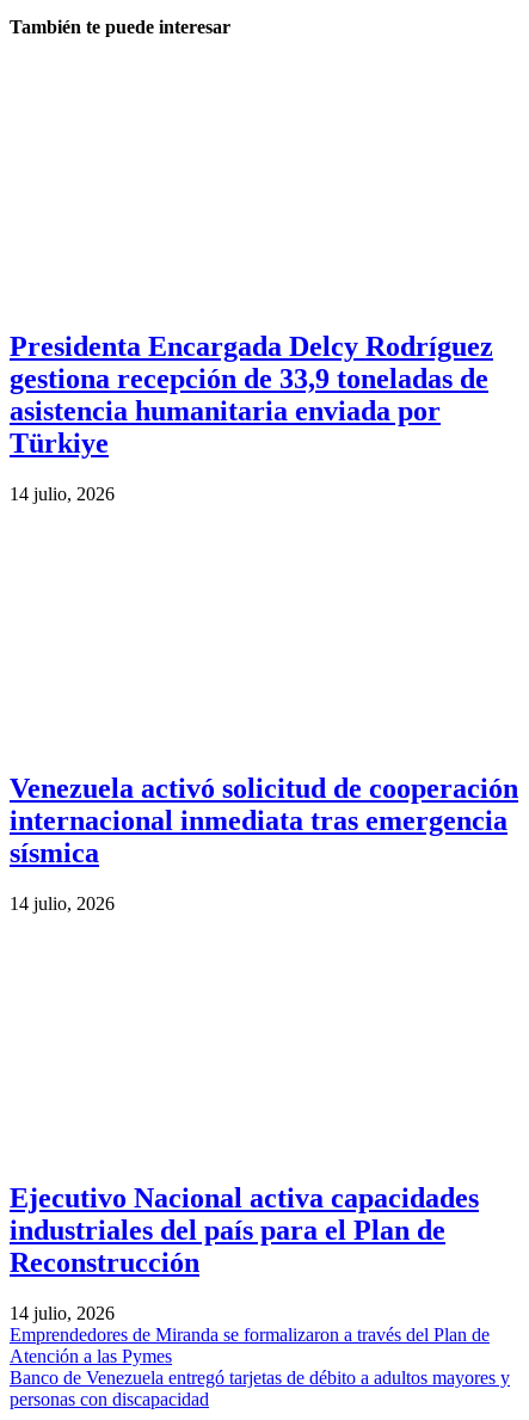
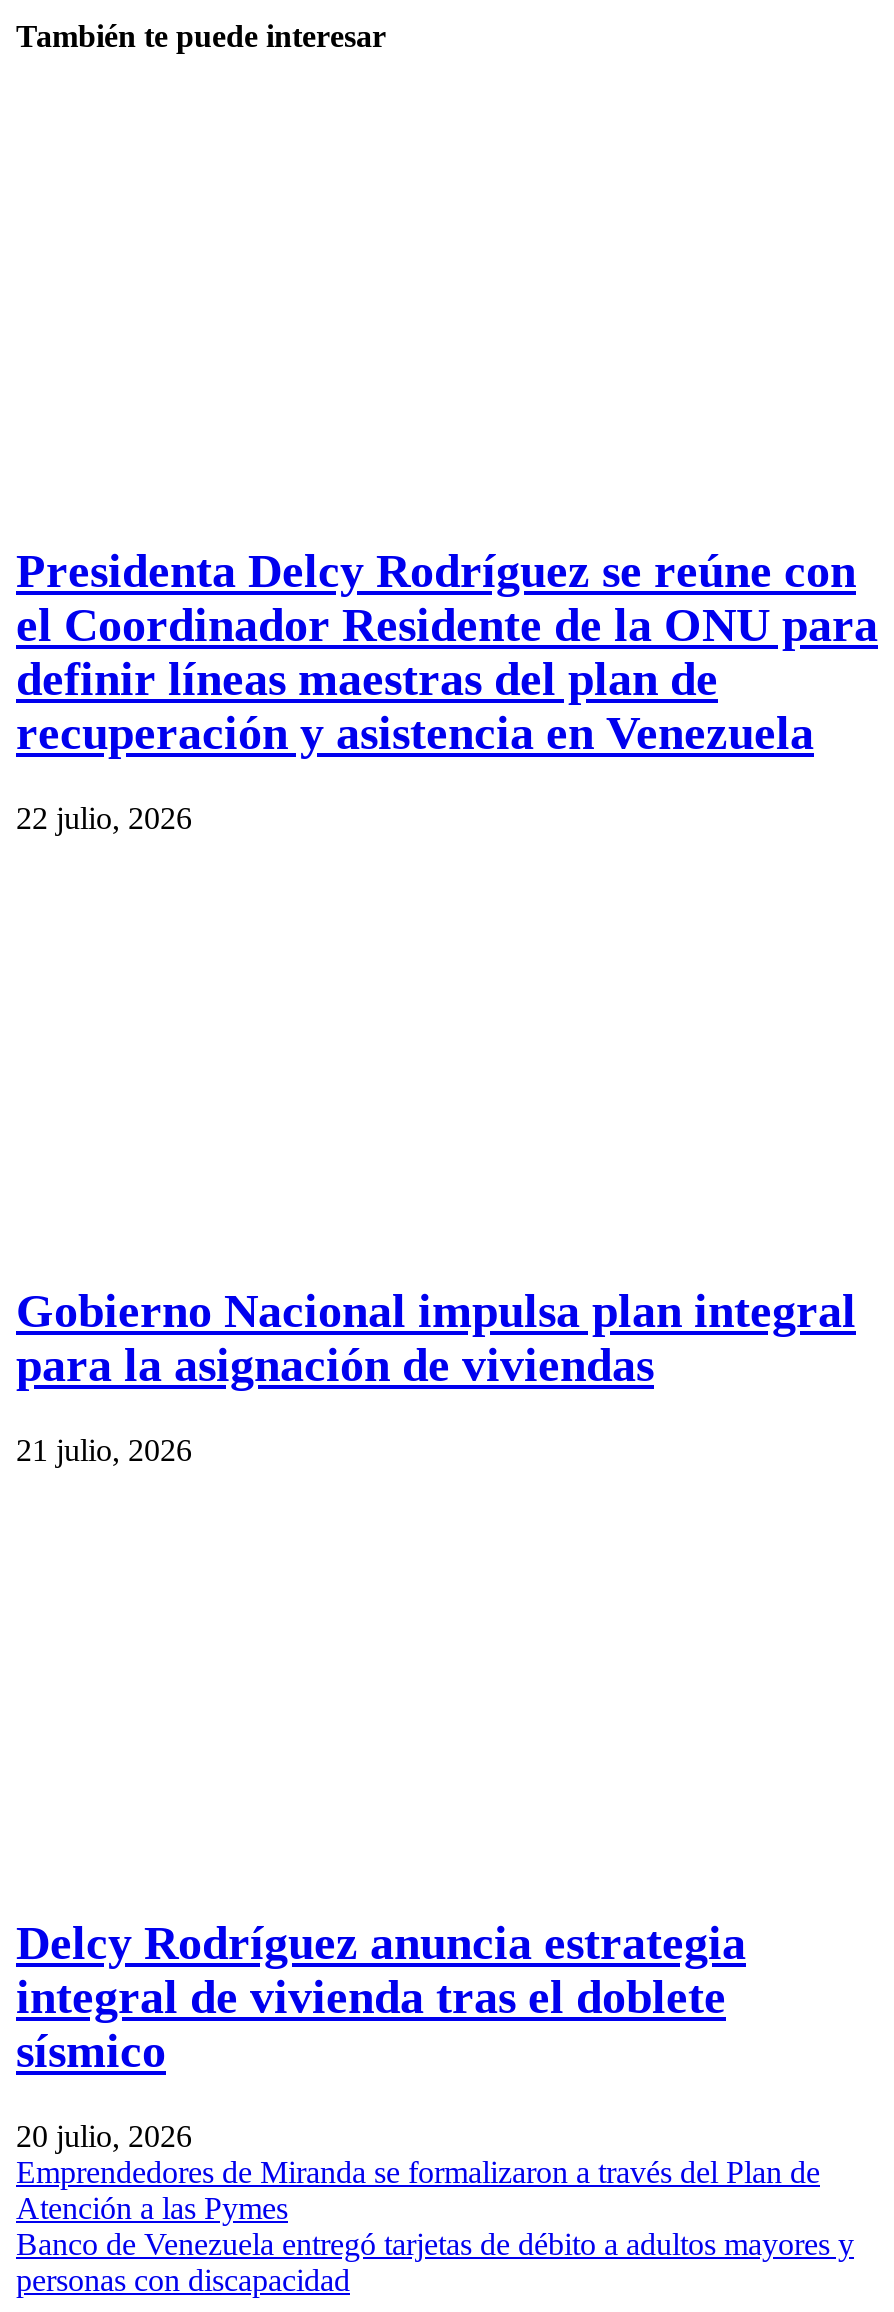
[10,331,493,459] Presidenta Encargada Delcy Rodríguez | gestiona recepción de 33,9 toneladas de | asistencia humanitaria enviada por | Türkiye -> [16,545,878,759] Presidenta Delcy Rodríguez se reúne con | el Coordinador Residente de la ONU para | definir líneas maestras del plan de | recuperación y asistencia en Venezuela
[10,484,115,504] 14 julio, 2026 -> [16,801,192,835] 22 julio, 2026
[10,773,518,868] Venezuela activó solicitud de cooperación | internacional inmediata tras emergencia | sísmica -> [16,1285,856,1391] Gobierno Nacional impulsa plan integral | para la asignación de viviendas
[10,893,115,914] 14 julio, 2026 -> [16,1433,192,1467] 21 julio, 2026
[10,1182,479,1278] Ejecutivo Nacional activa capacidades | industriales del país para el Plan de | Reconstrucción -> [16,1917,746,2077] Delcy Rodríguez anuncia estrategia | integral de vivienda tras el doblete | sísmico
[10,1303,115,1323] 14 julio, 2026 -> [16,2119,192,2153] 20 julio, 2026

